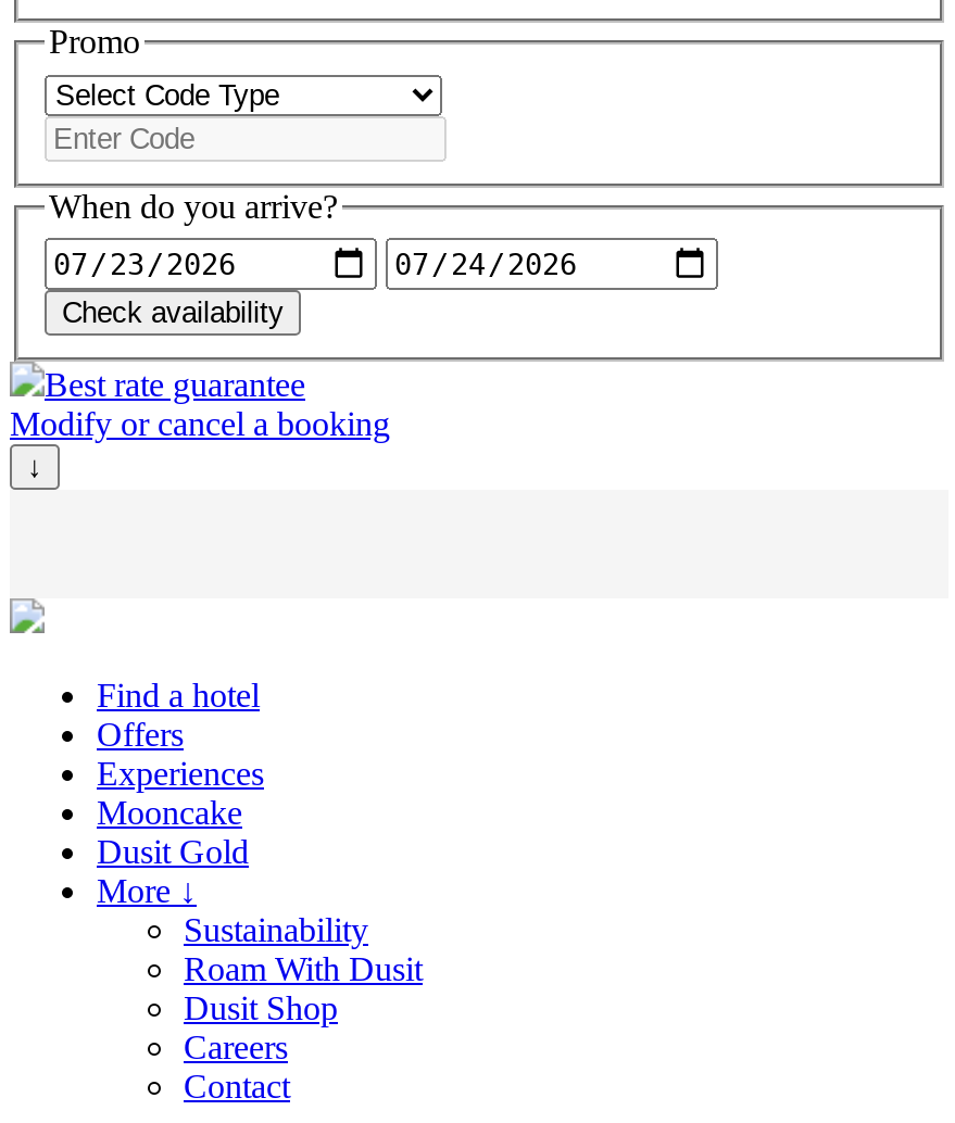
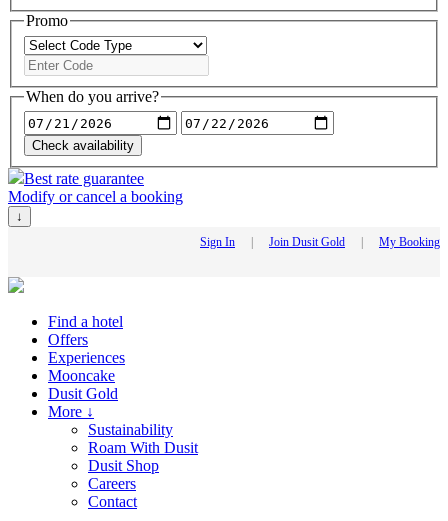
none -> [200,235,440,249] Sign In | Join Dusit Gold | My Booking

